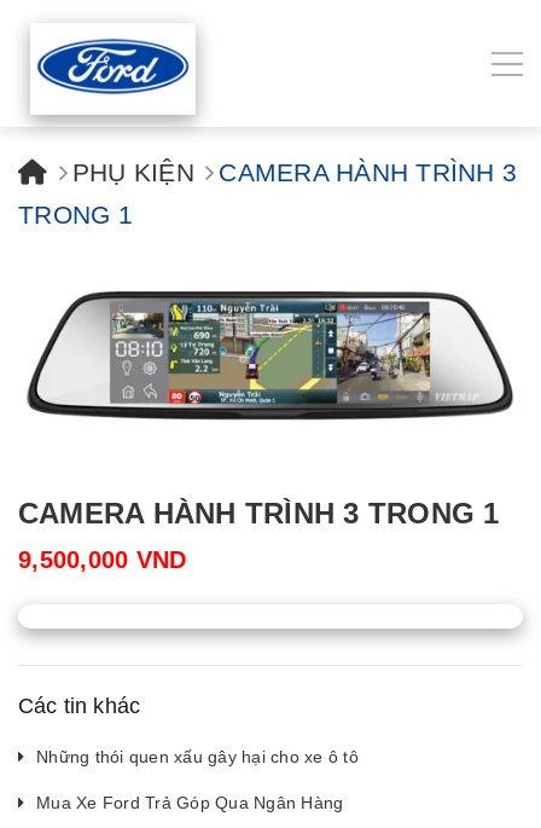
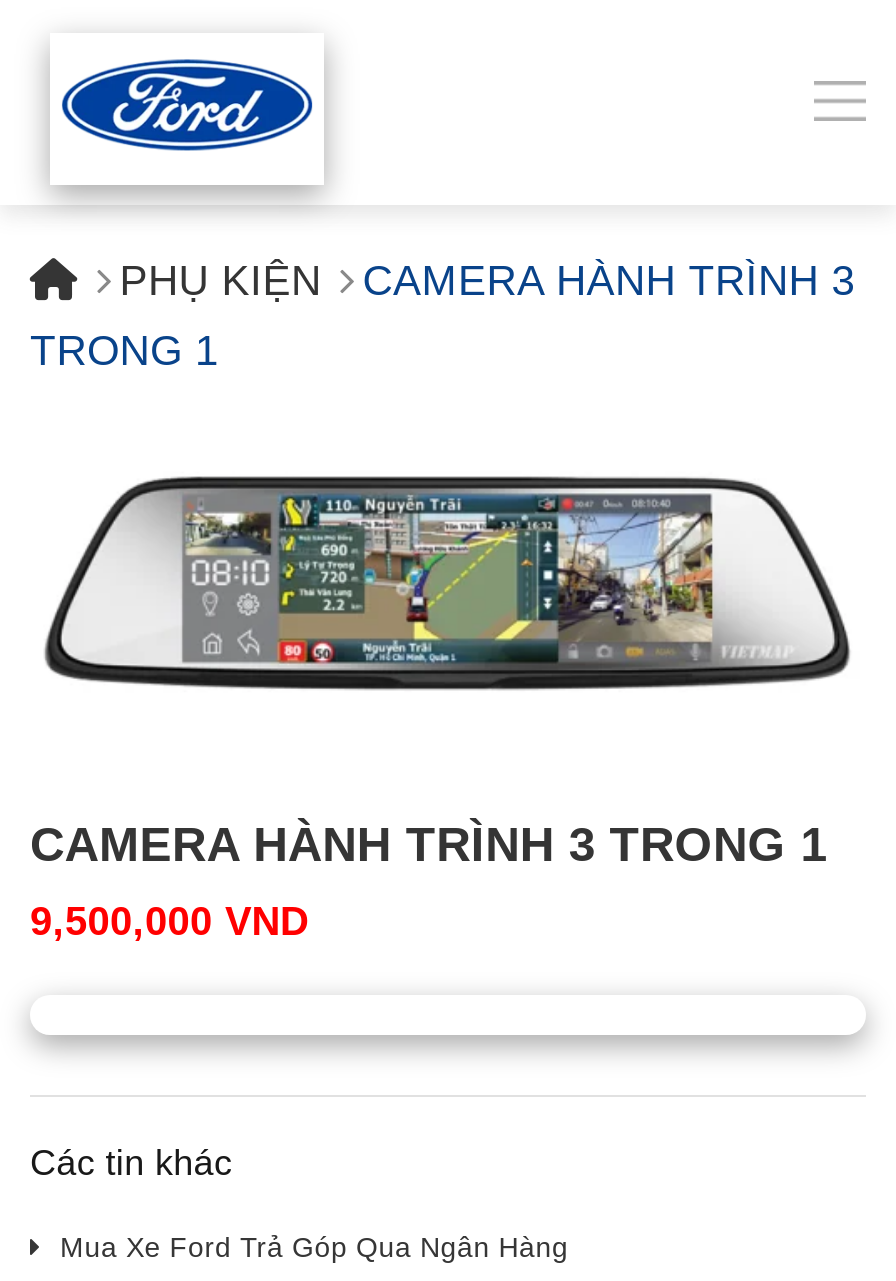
[36,747,358,767] Những thói quen xấu gây hại cho xe ô tô -> none

